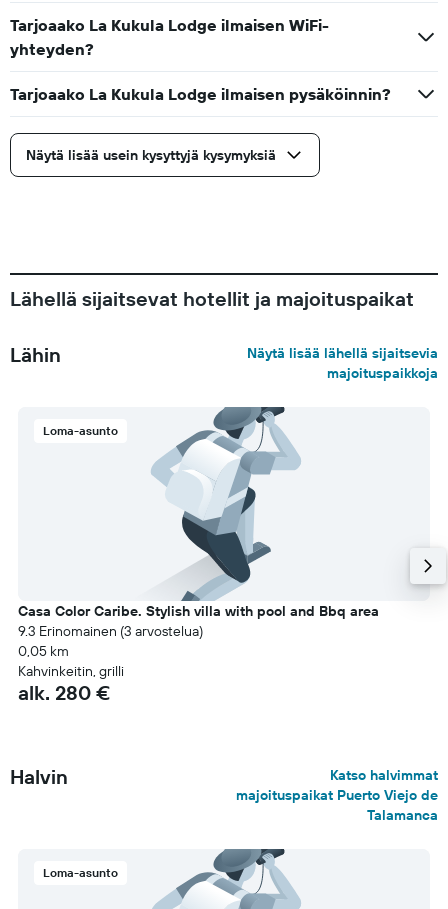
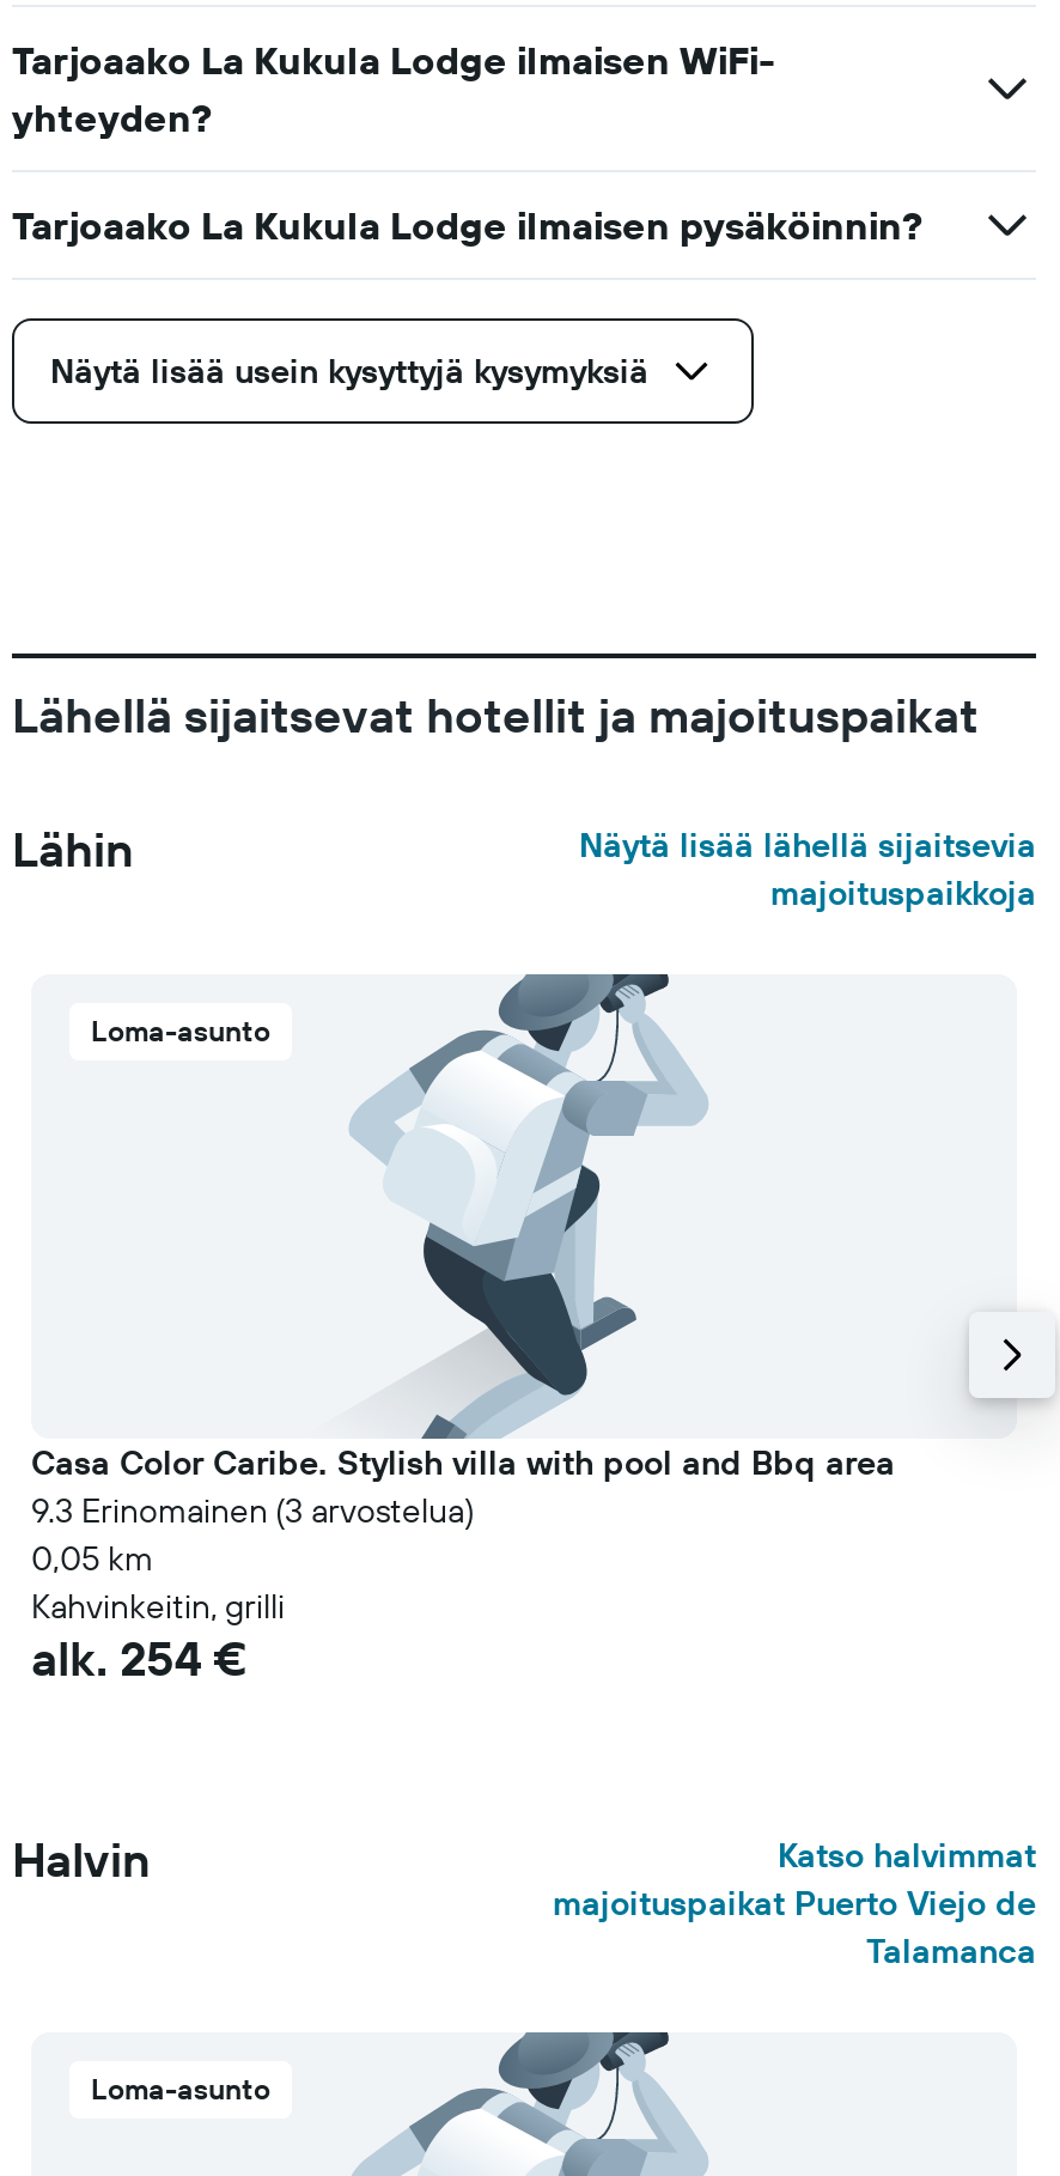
[18,680,110,705] alk. 280 € -> [31,1628,246,1688] alk. 254 €

